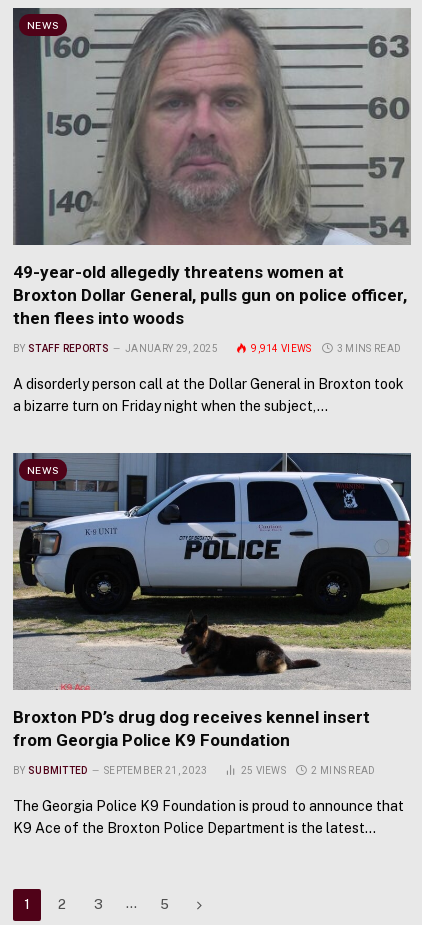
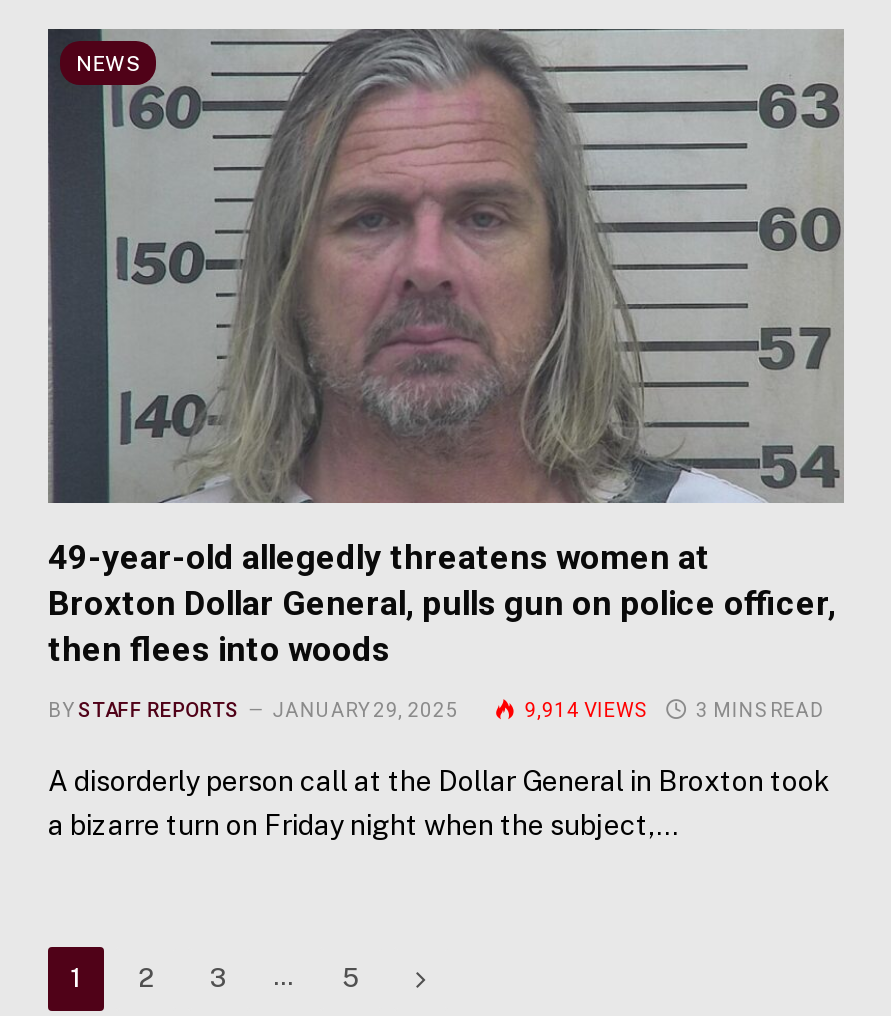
[12,452,411,691] [image] | NEWS -> none
[13,707,404,836] Broxton PD’s drug dog receives kennel insert | from Georgia Police K9 Foundation | BY SUBMITTED | SEPTEMBER 21, 2023 | 25 VIEWS | 2 MINS READ | The Georgia Police K9 Foundation is proud to announce that | K9 Ace of the Broxton Police Department is the latest… -> none

